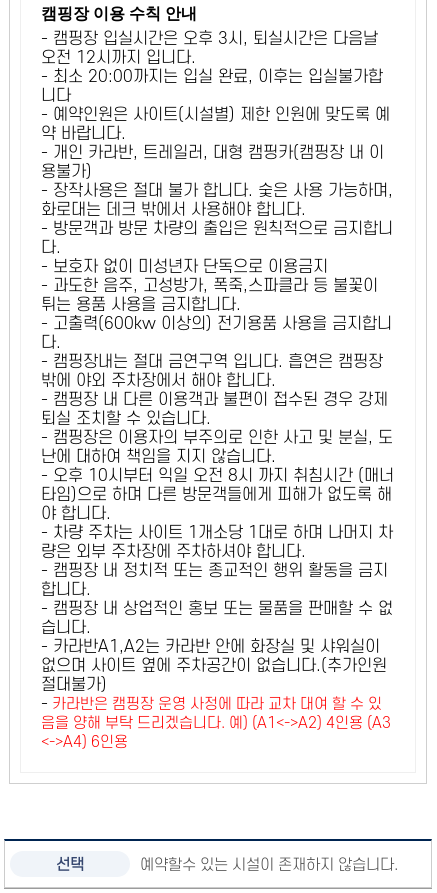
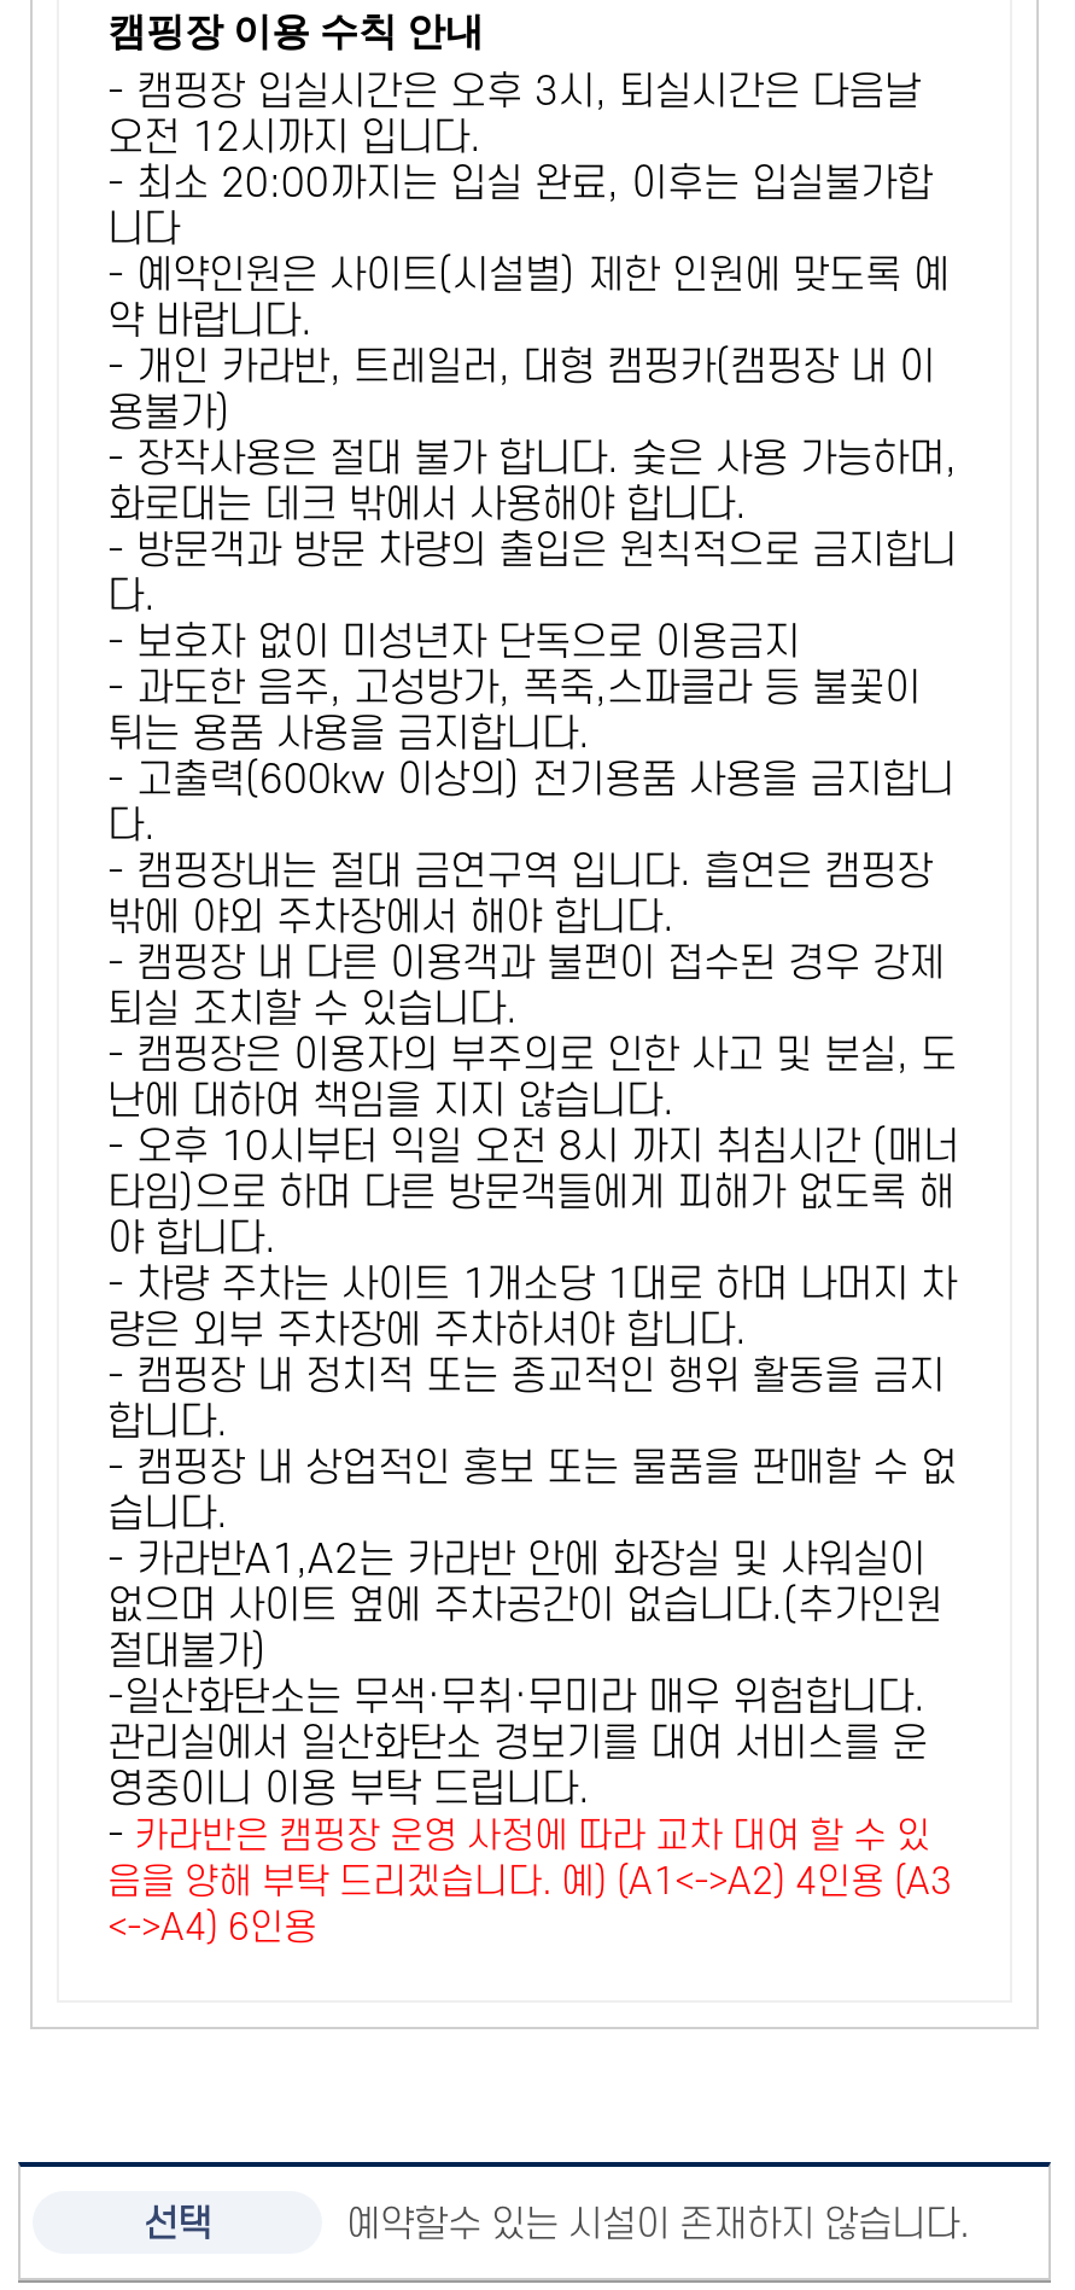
none -> [107,1677,928,1812] -일산화탄소는 무색·무취·무미라 매우 위험합니다. | 관리실에서 일산화탄소 경보기를 대여 서비스를 운 | 영중이니 이용 부탁 드립니다.

